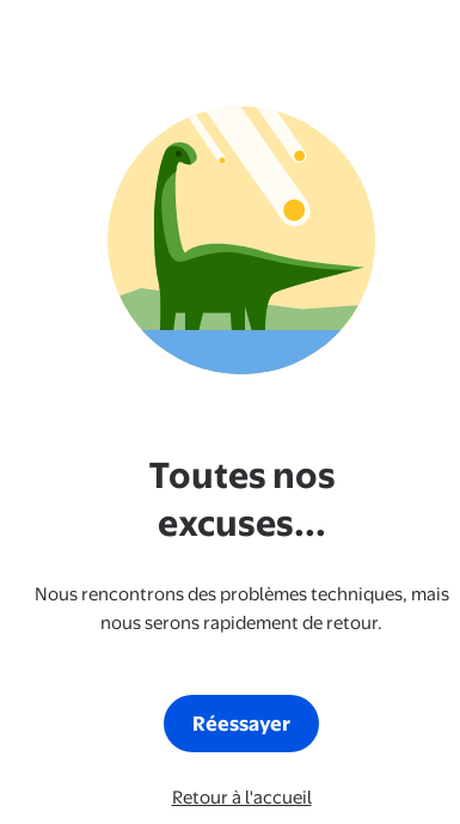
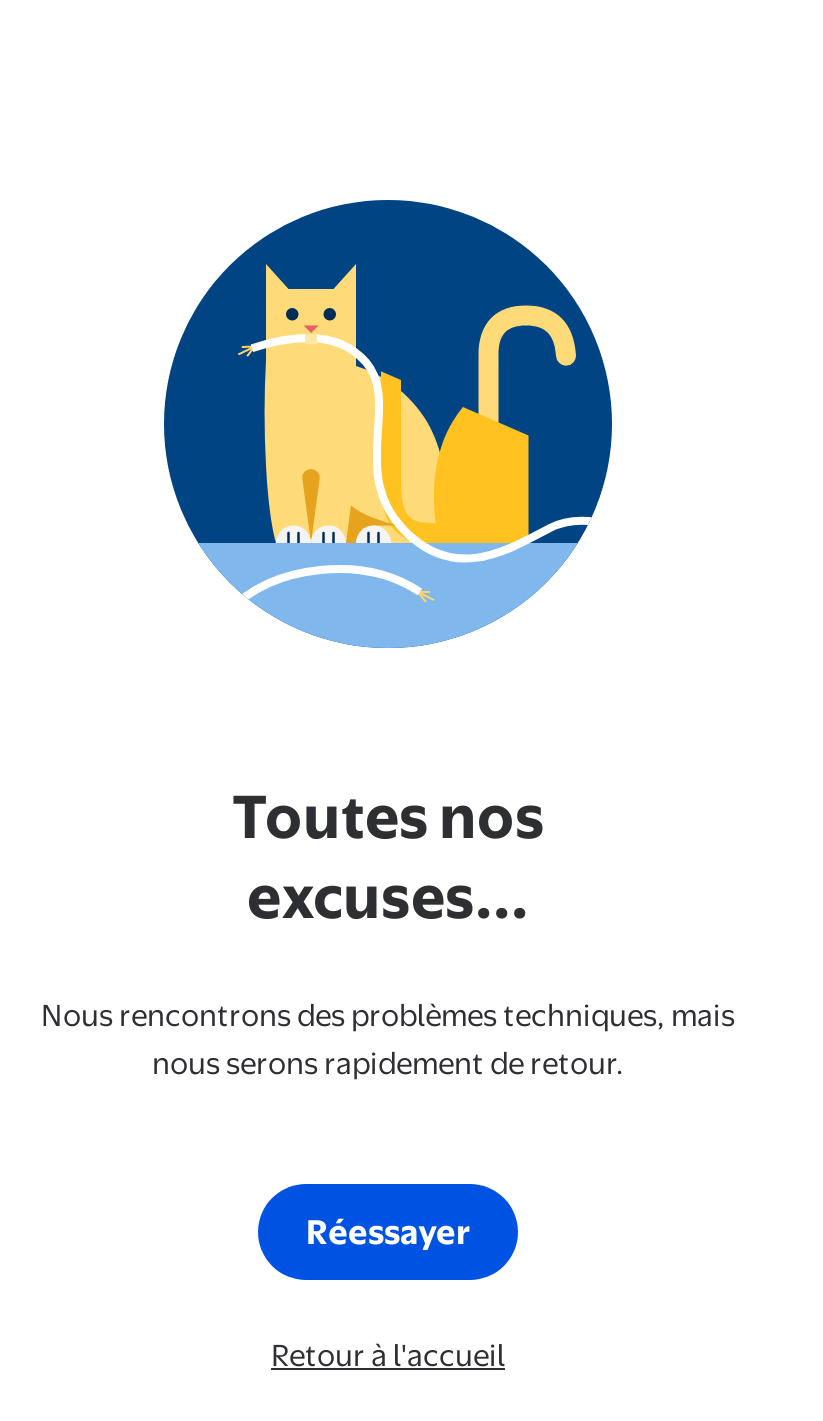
[108,106,375,347] [image] -> [162,198,614,604] [image]

